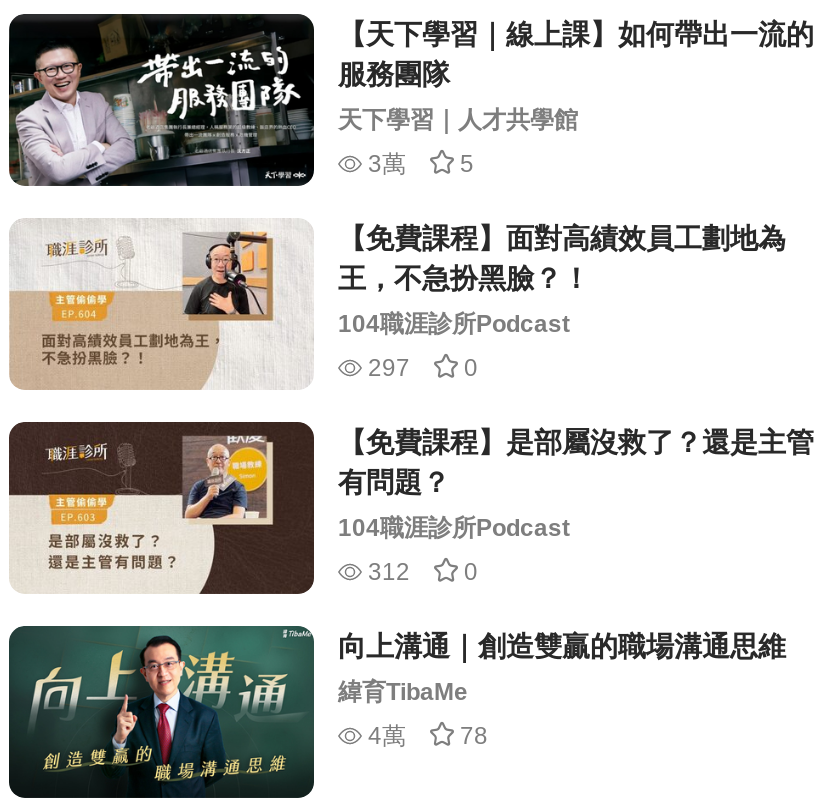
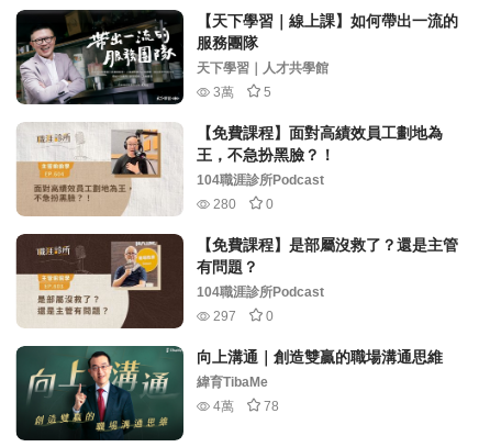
[362,355,478,383] 297 0 -> [210,197,274,212] 280 0
[362,559,478,587] 312 0 -> [210,309,274,324] 297 0

